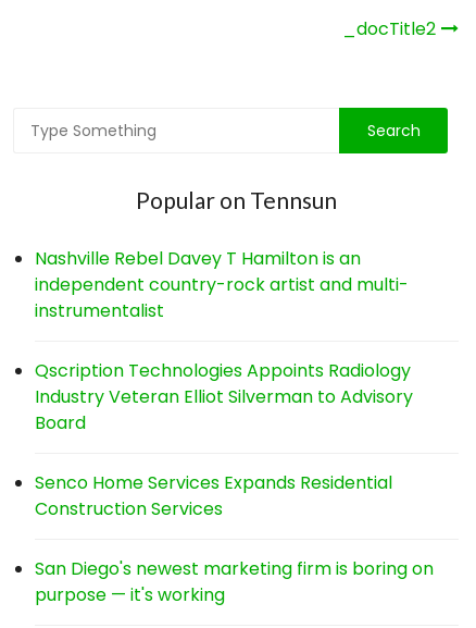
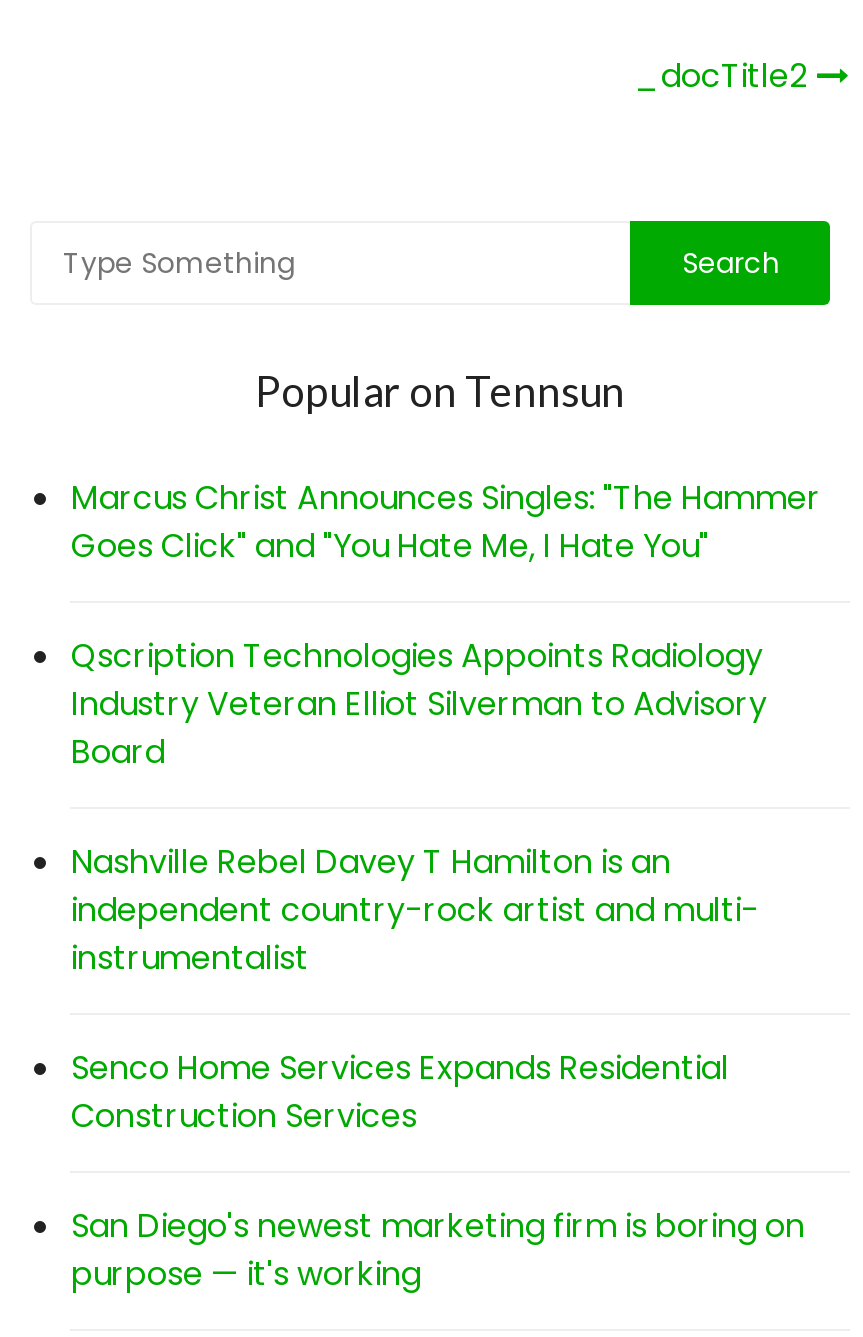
none -> [71,475,821,569] Marcus Christ Announces Singles: "The Hammer | Goes Click" and "You Hate Me, I Hate You"
moved [35,246,409,323] -> [71,839,759,981]: Nashville Rebel Davey T Hamilton is an | independent country-rock artist and multi- | instrumentalist
moved [35,358,414,435] -> [71,633,767,775]: Qscription Technologies Appoints Radiology | Industry Veteran Elliot Silverman to Advisory | Board

